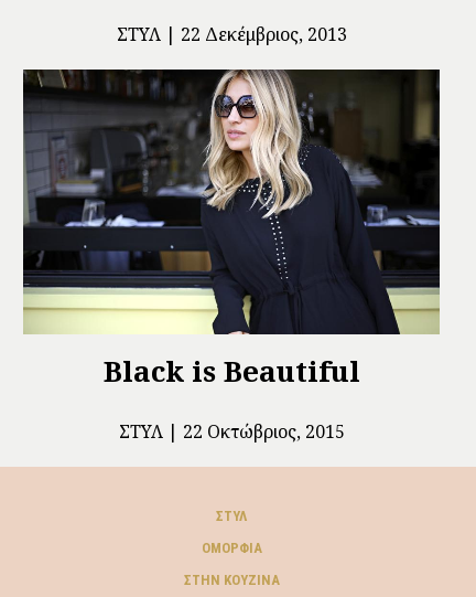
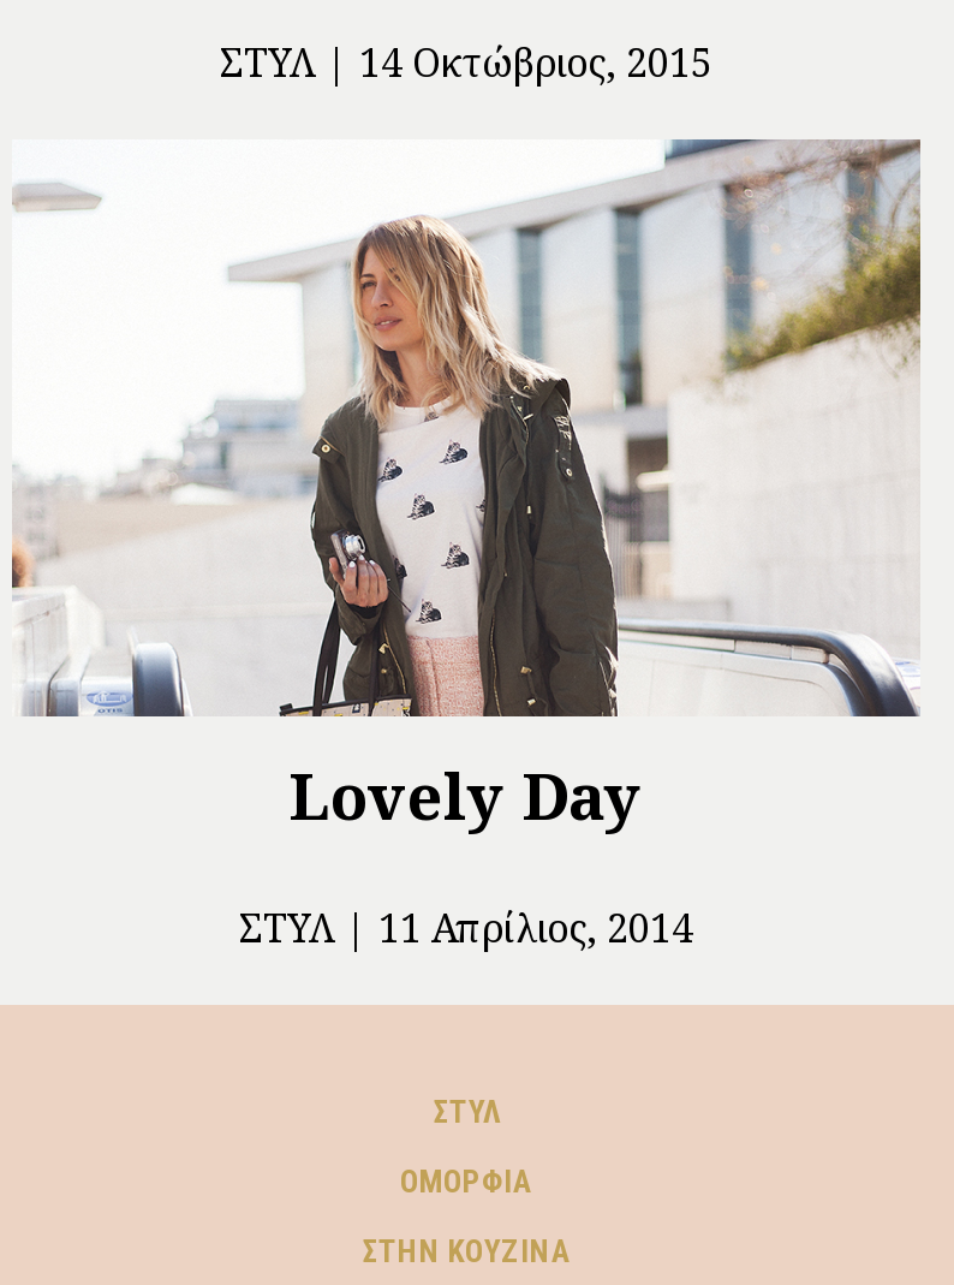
[116,23,347,47] ΣΤΥΛ 22 Δεκέμβριος, 2013 -> [220,37,712,90] ΣΤΥΛ 14 Οκτώβριος, 2015
[22,68,441,391] [image] | Black is Beautiful -> [10,137,923,840] [image] | Lovely Day
[118,420,344,444] ΣΤΥΛ 22 Οκτώβριος, 2015 -> [239,903,693,956] ΣΤΥΛ 11 Απρίλιος, 2014

